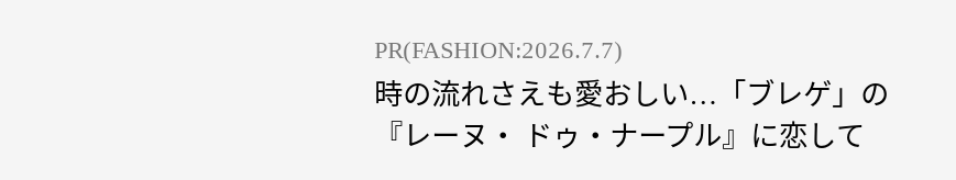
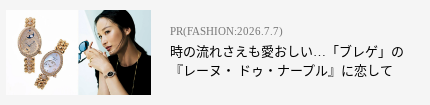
none -> [17,17,69,90] [image]
none -> [77,9,152,96] [image]

